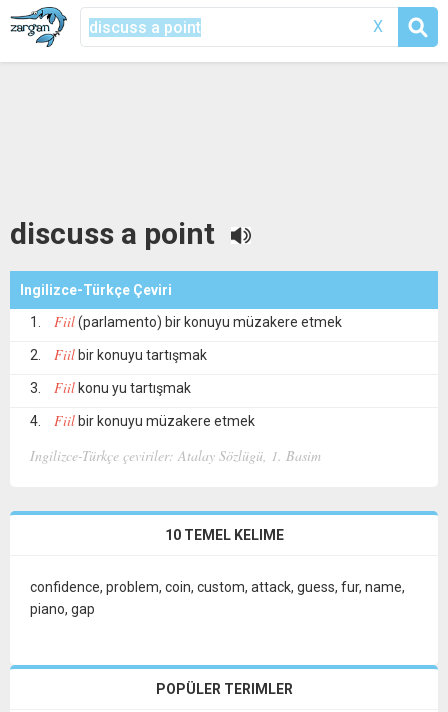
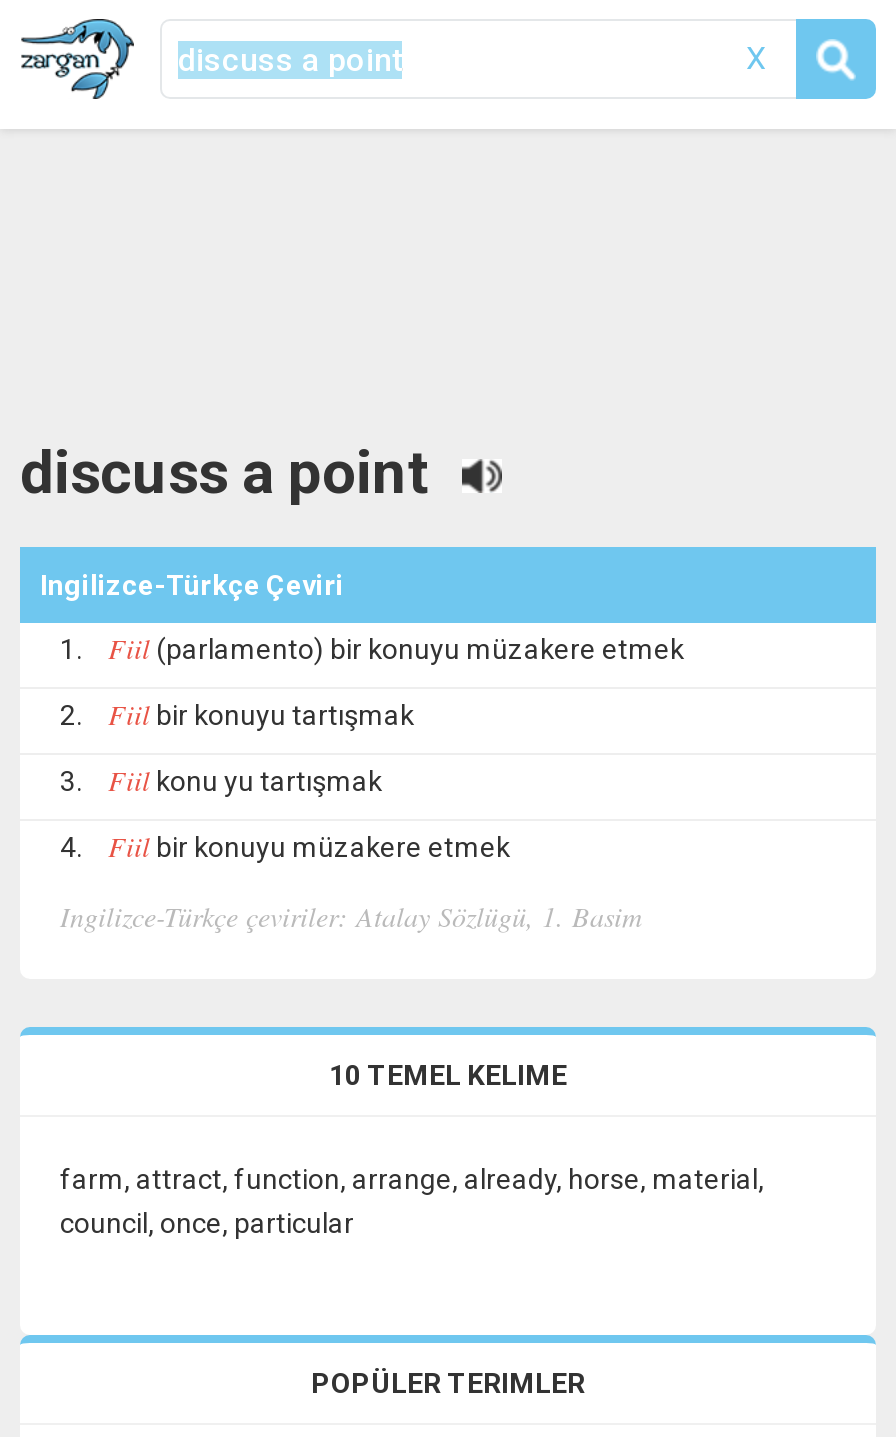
[30,579,405,617] confidence, problem, coin, custom, attack, guess, fur, name, | piano, gap -> [60,1163,764,1239] farm, attract, function, arrange, already, horse, material, | council, once, particular

